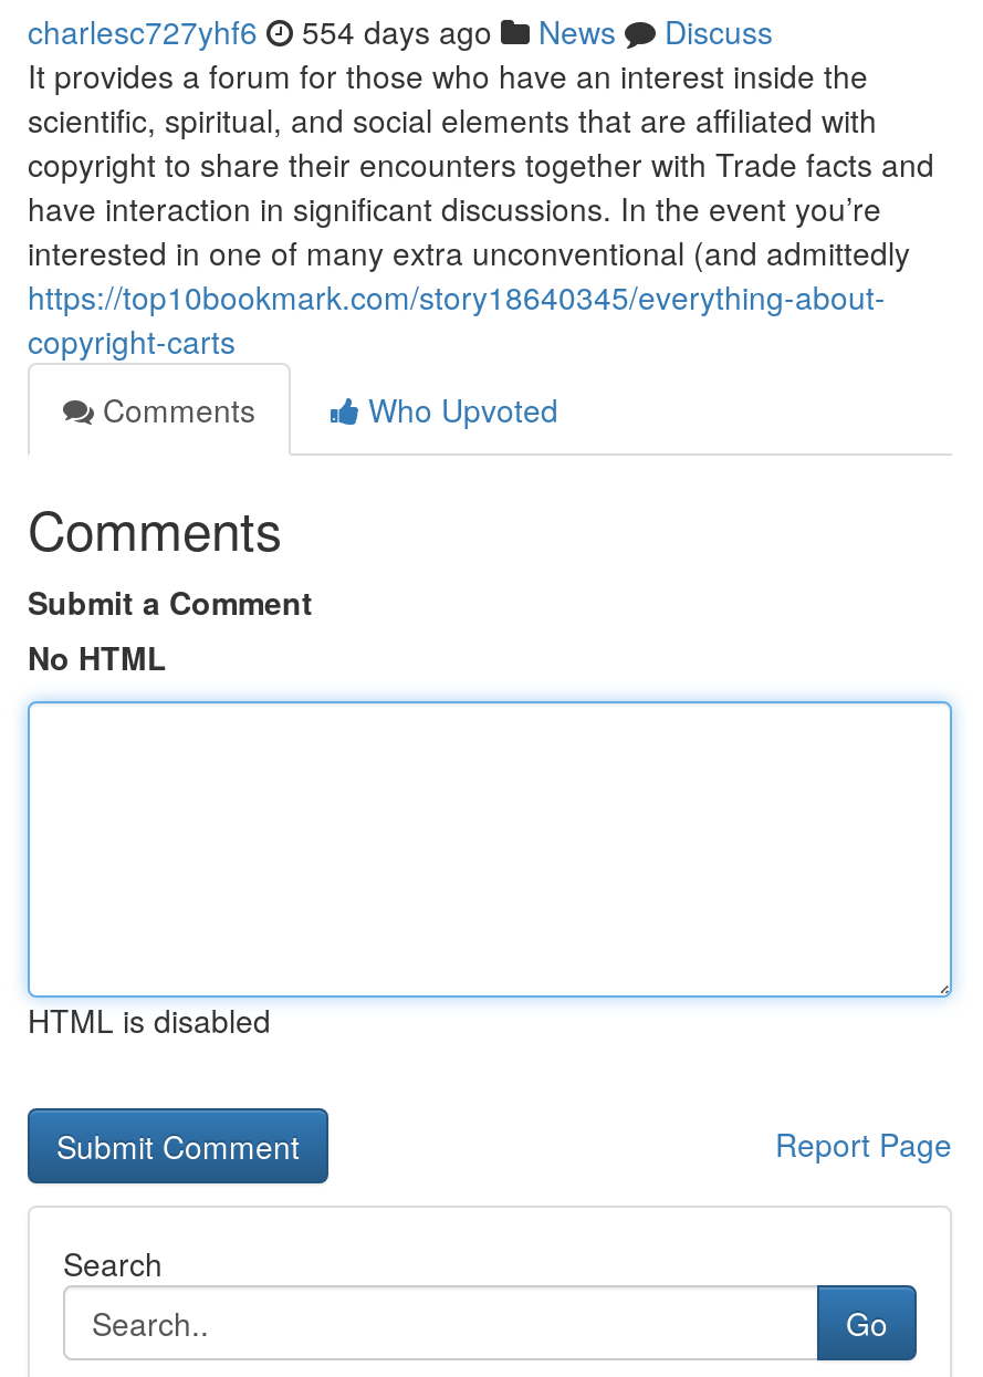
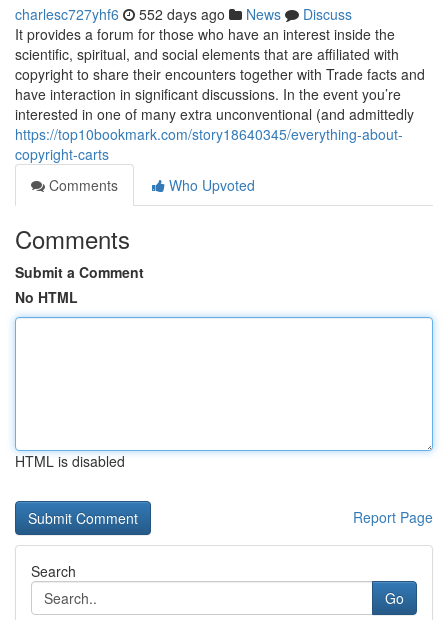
[28,9,773,53] charlesc727yhf6 554 days ago News Discuss -> [15,4,352,24] charlesc727yhf6 552 days ago News Discuss

